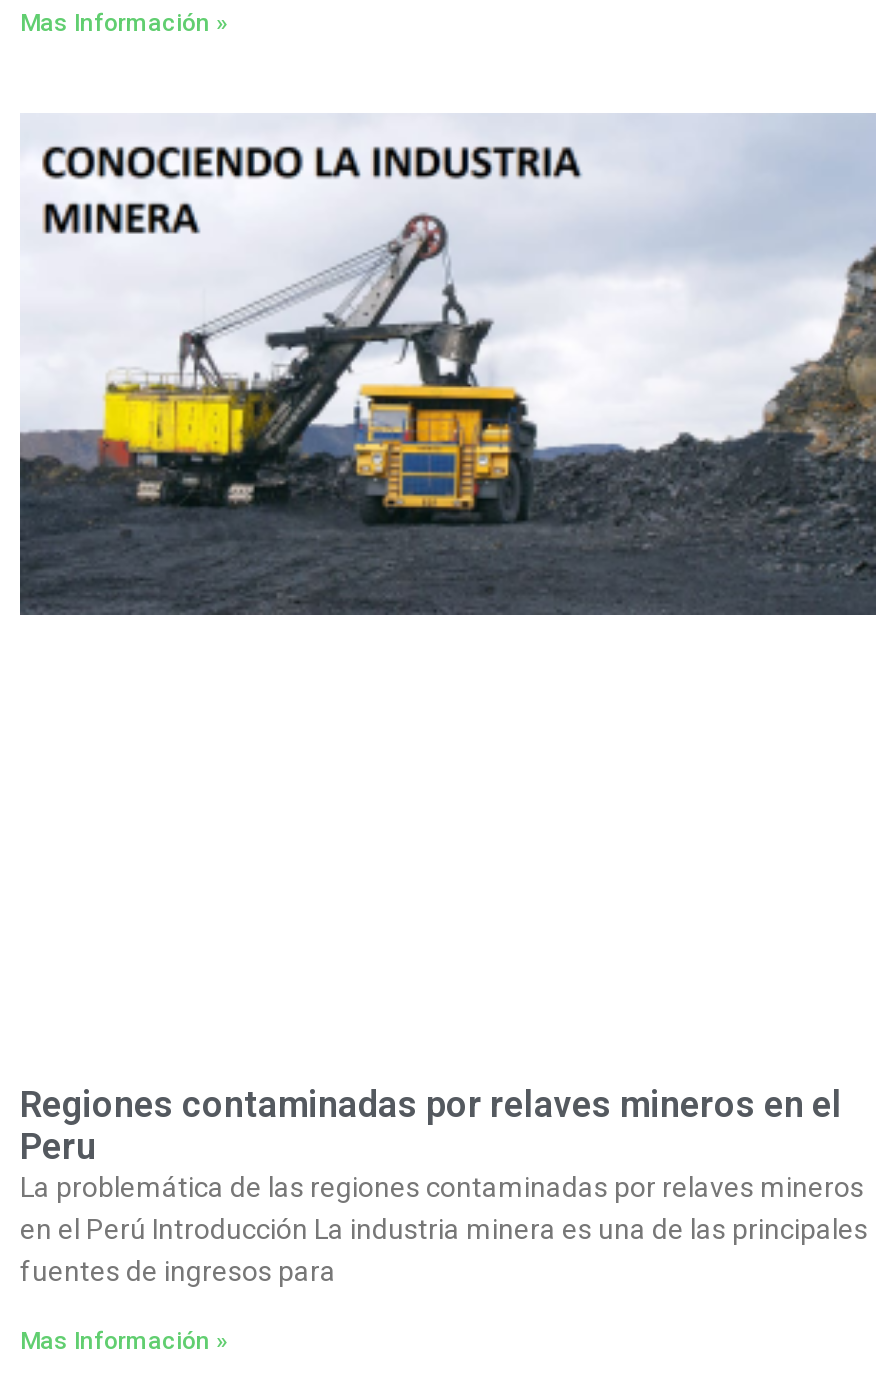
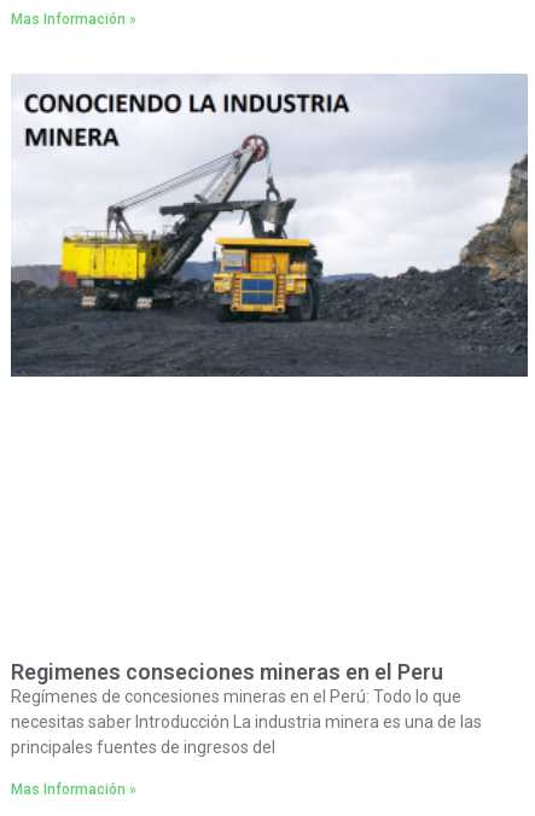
[20,1084,868,1288] Regiones contaminadas por relaves mineros en el | Peru | La problemática de las regiones contaminadas por relaves mineros | en el Perú Introducción La industria minera es una de las principales | fuentes de ingresos para -> [11,659,482,756] Regimenes conseciones mineras en el Peru | Regímenes de concesiones mineras en el Perú: Todo lo que | necesitas saber Introducción La industria minera es una de las | principales fuentes de ingresos del

